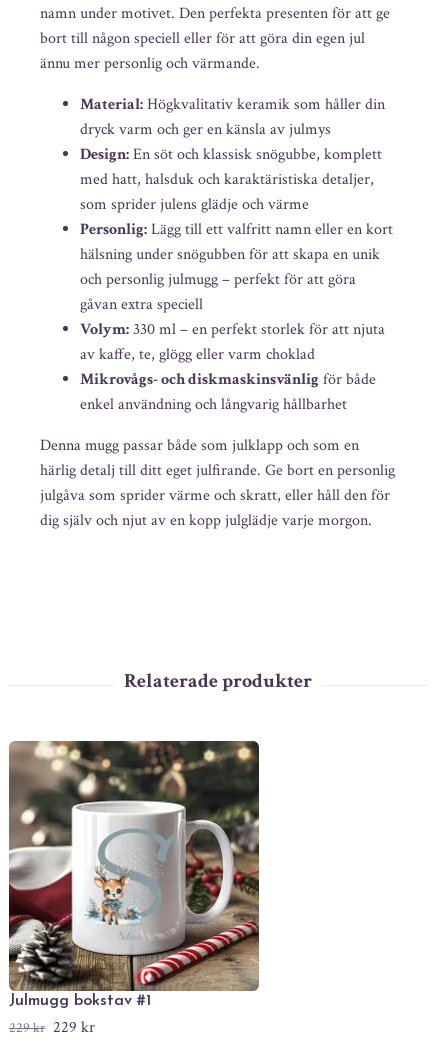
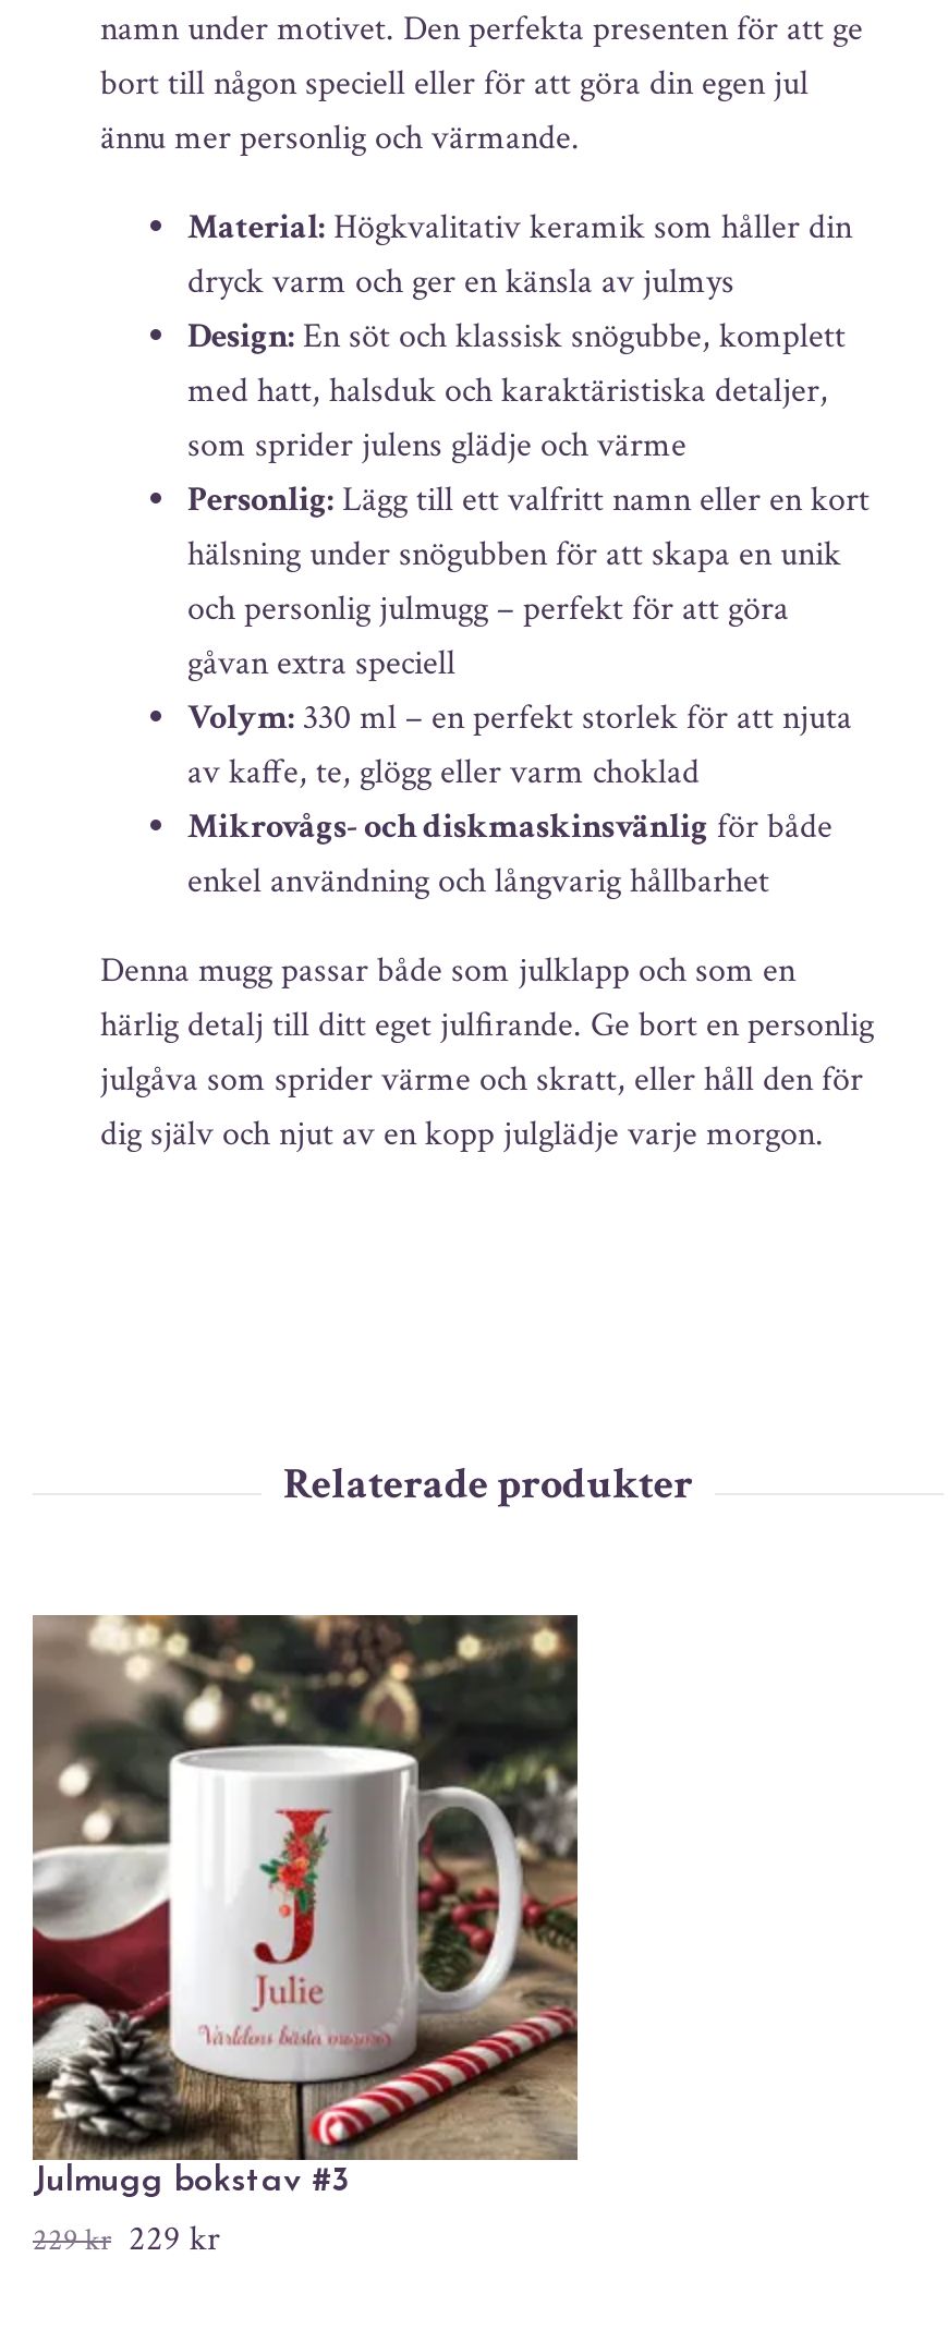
[85,828,171,938] [image] -> [198,1807,384,2047] [image]
[9,993,151,1009] Julmugg bokstav #1 -> [33,2165,349,2200] Julmugg bokstav #3

